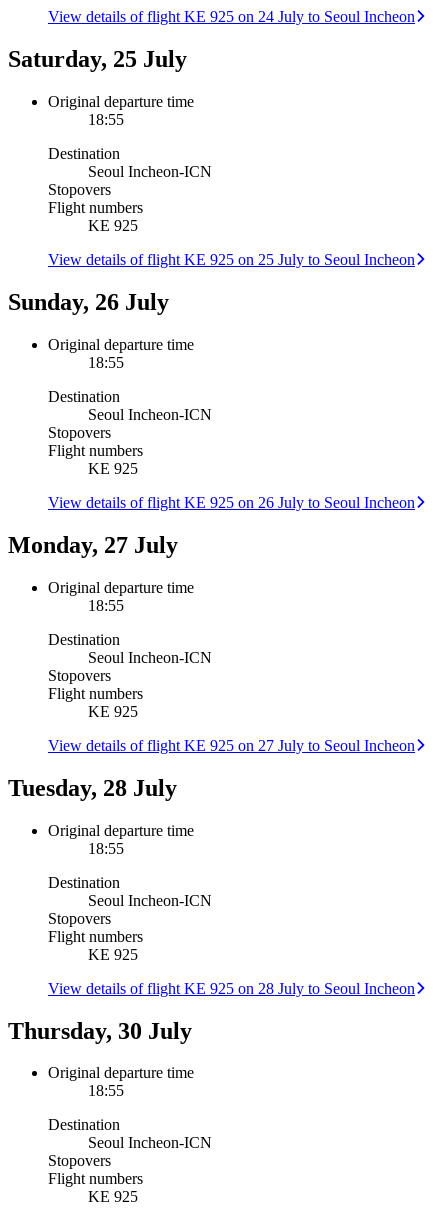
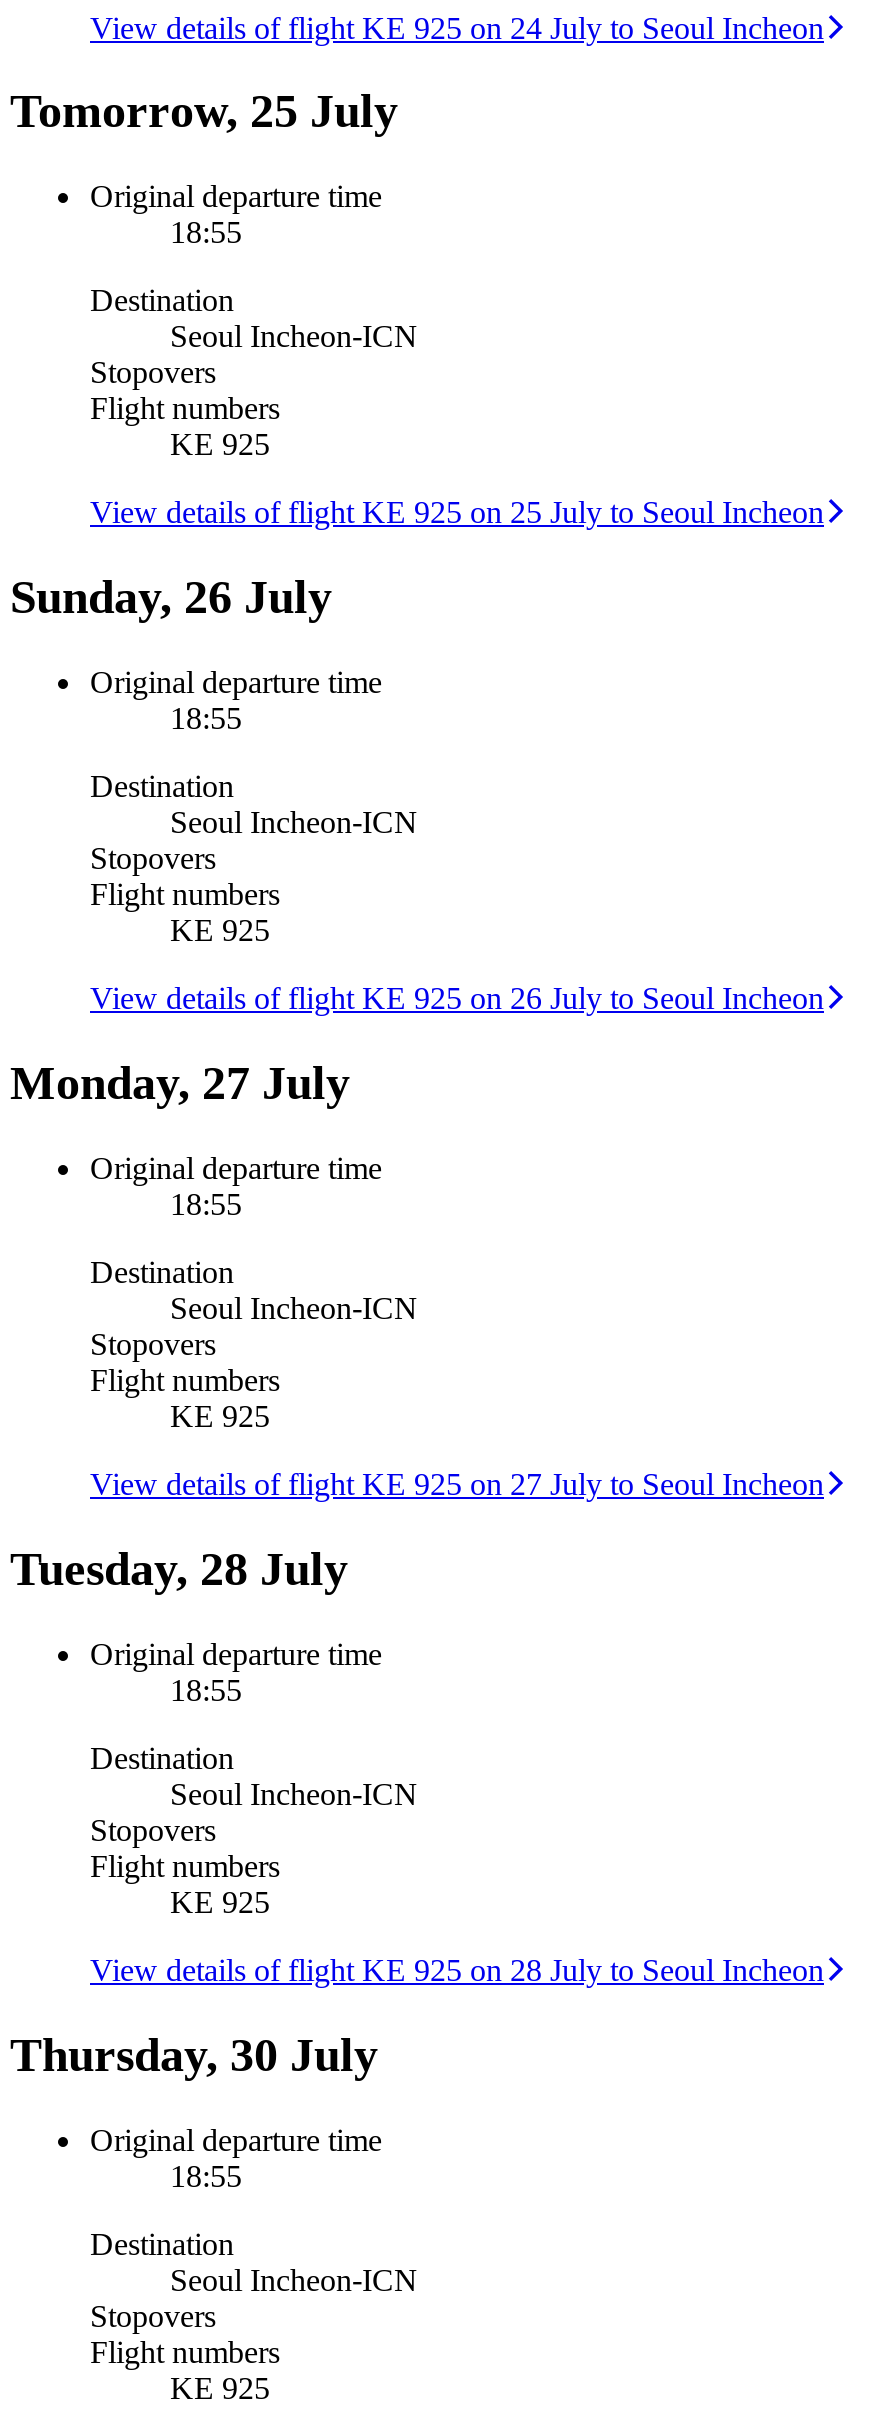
[8,46,187,72] Saturday, 25 July -> [10,85,398,137] Tomorrow, 25 July

